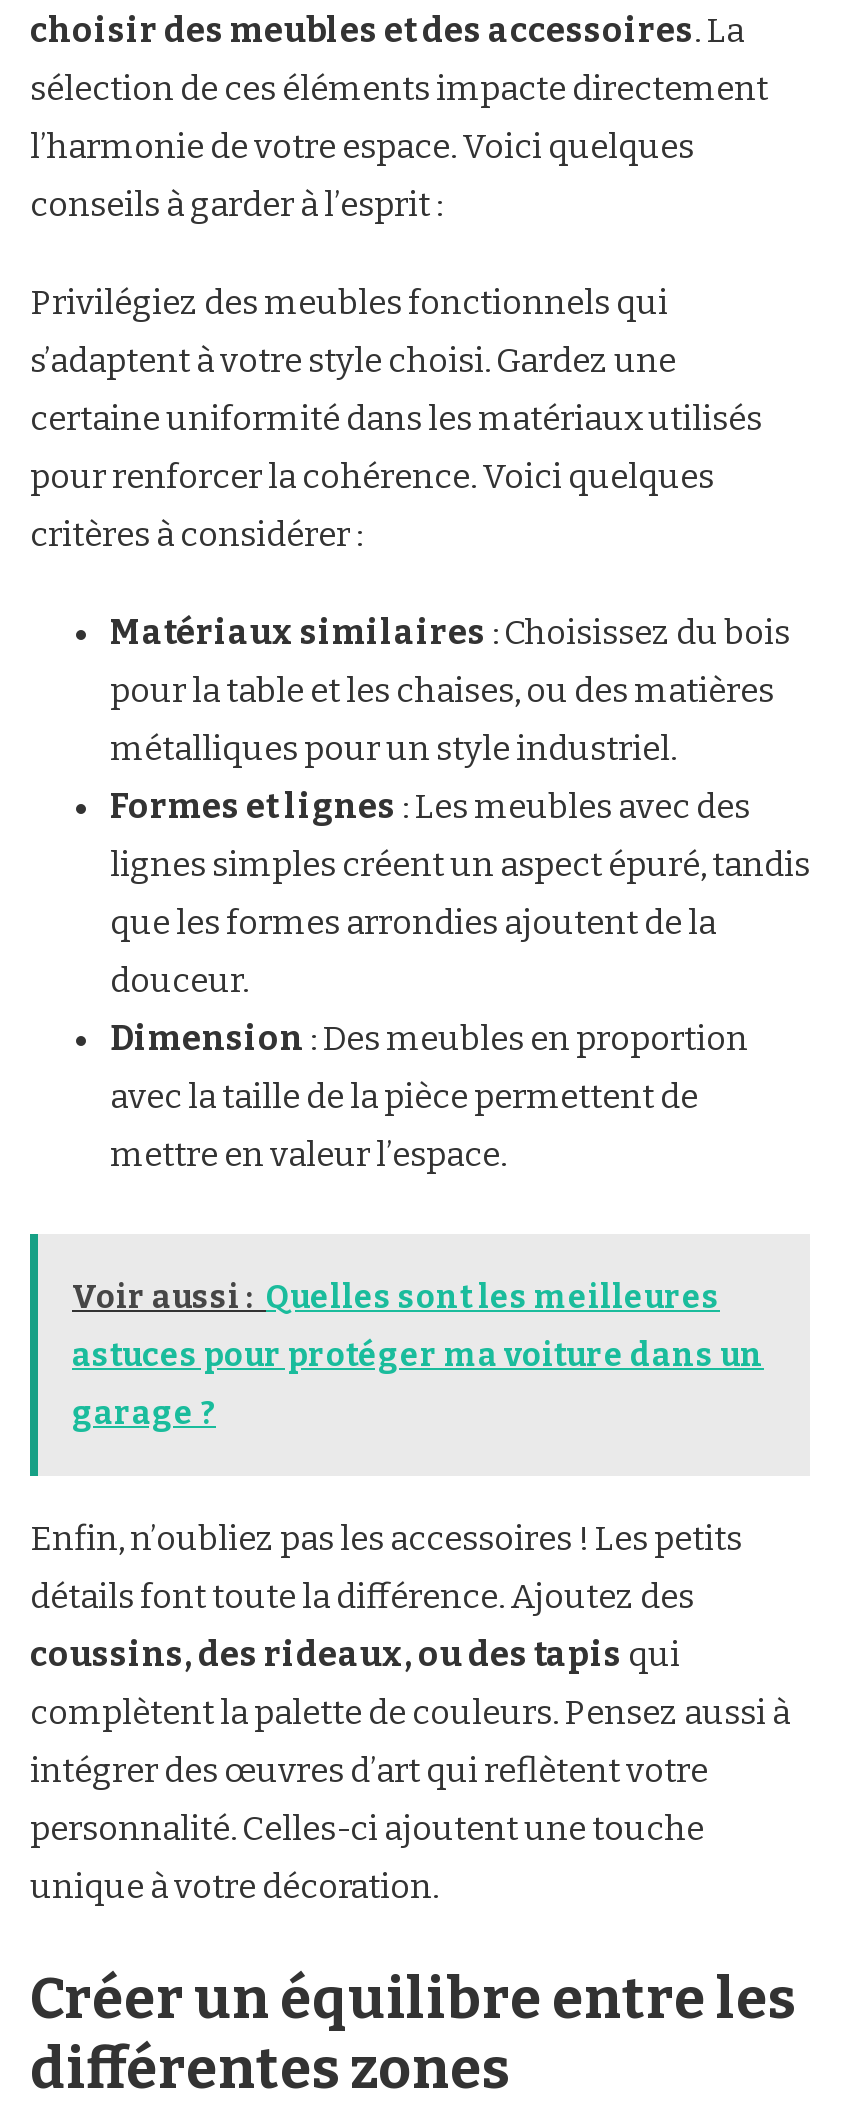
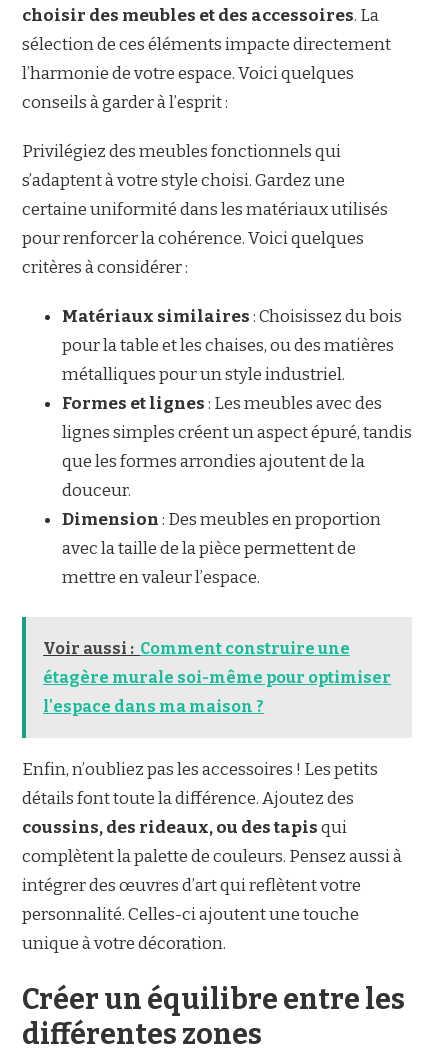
[72,1278,720,1316] Voir aussi : Quelles sont les meilleures -> [43,639,350,658] Voir aussi : Comment construire une
[72,1336,764,1374] astuces pour protéger ma voiture dans un -> [43,668,391,687] étagère murale soi-même pour optimiser
[72,1394,216,1432] garage ? -> [43,697,264,716] l'espace dans ma maison ?

